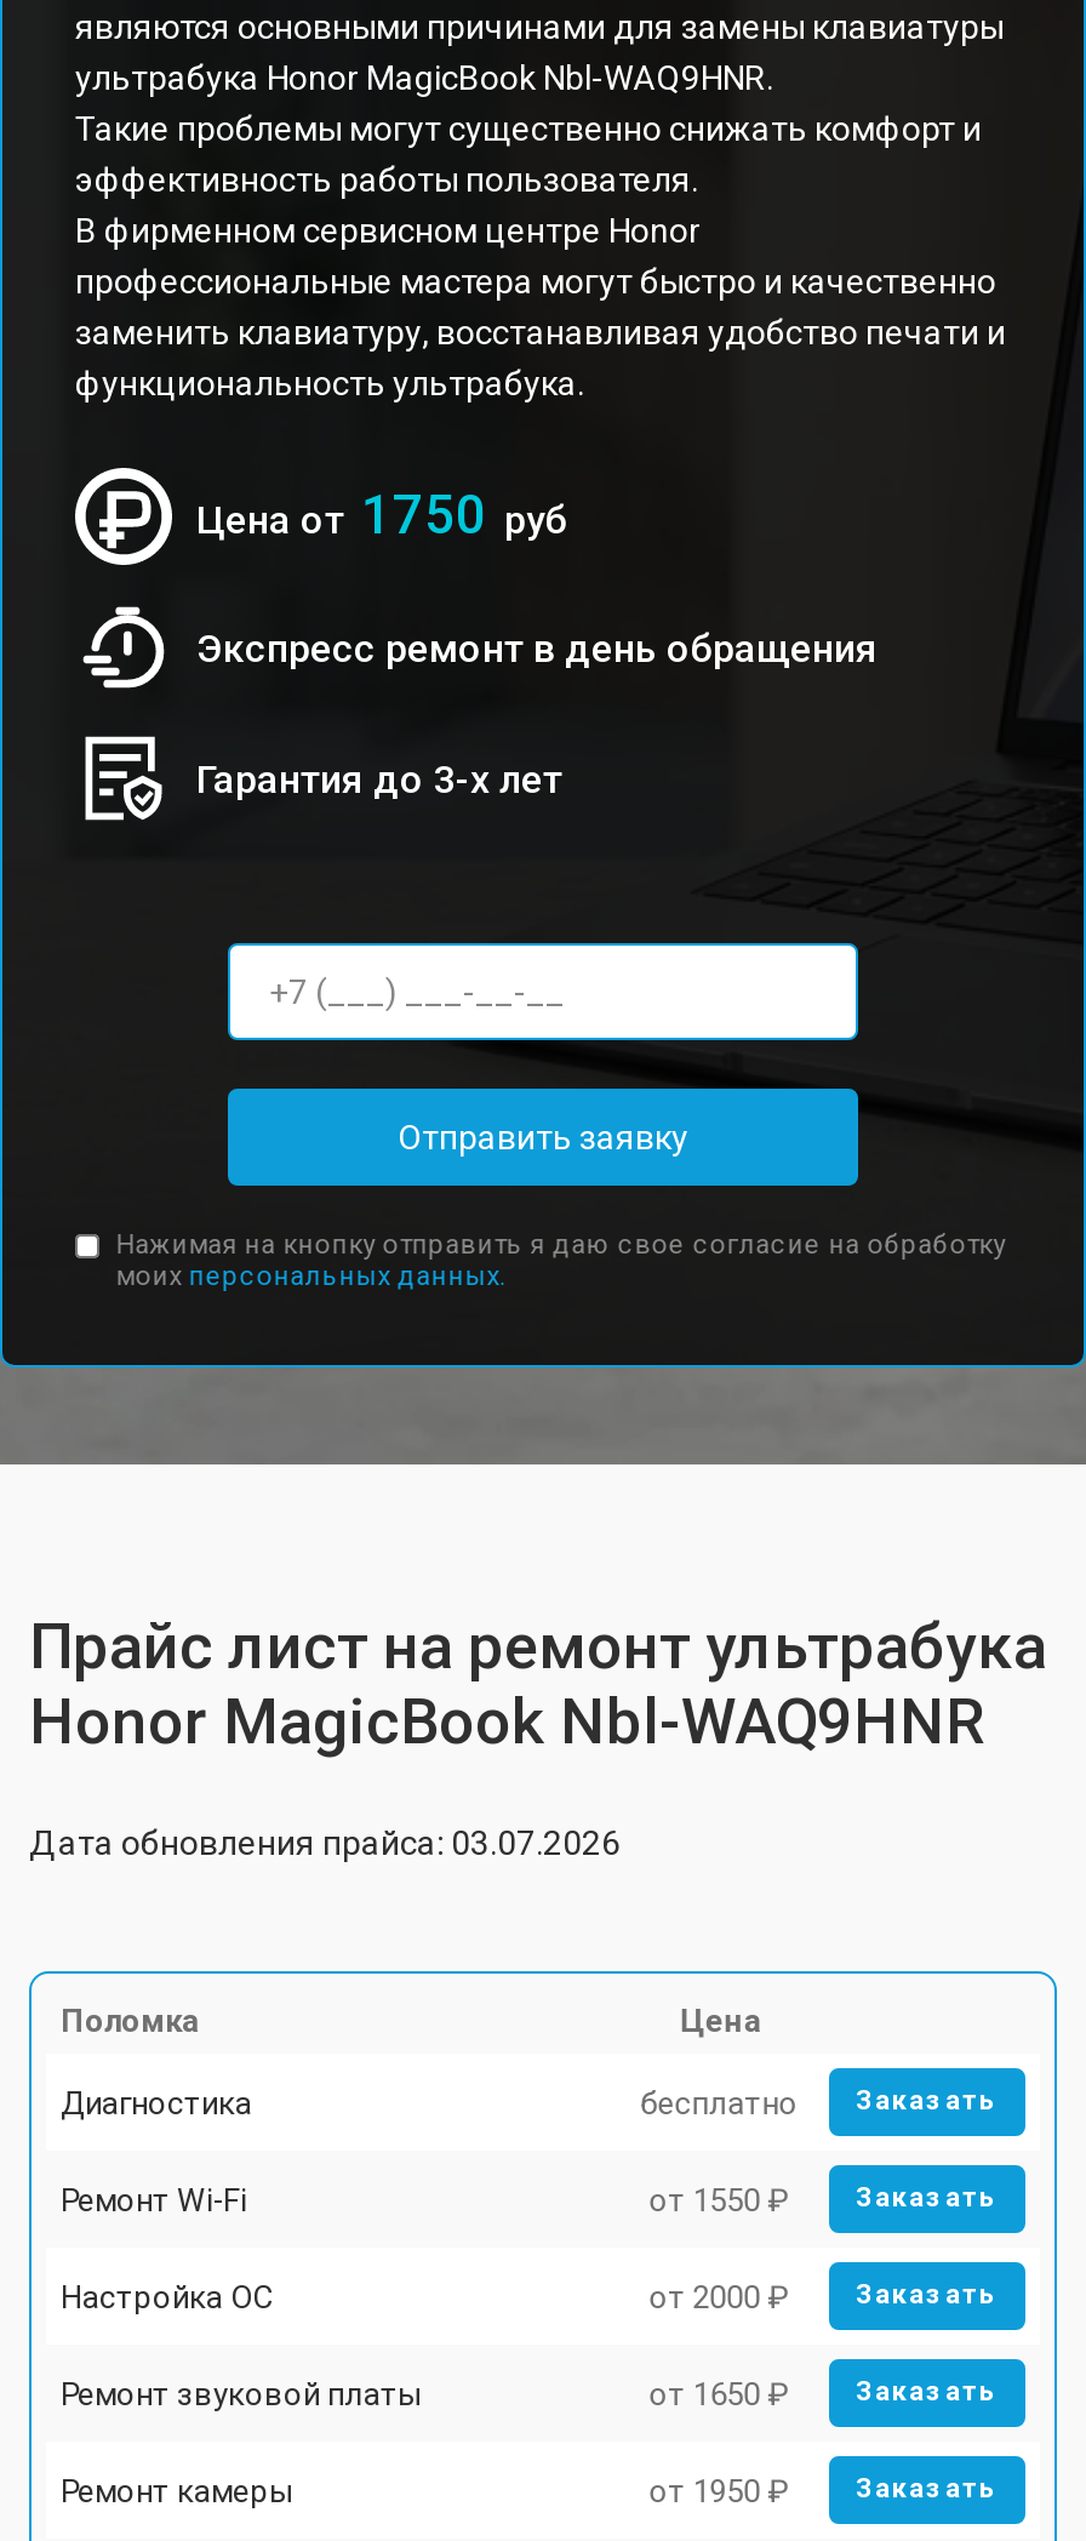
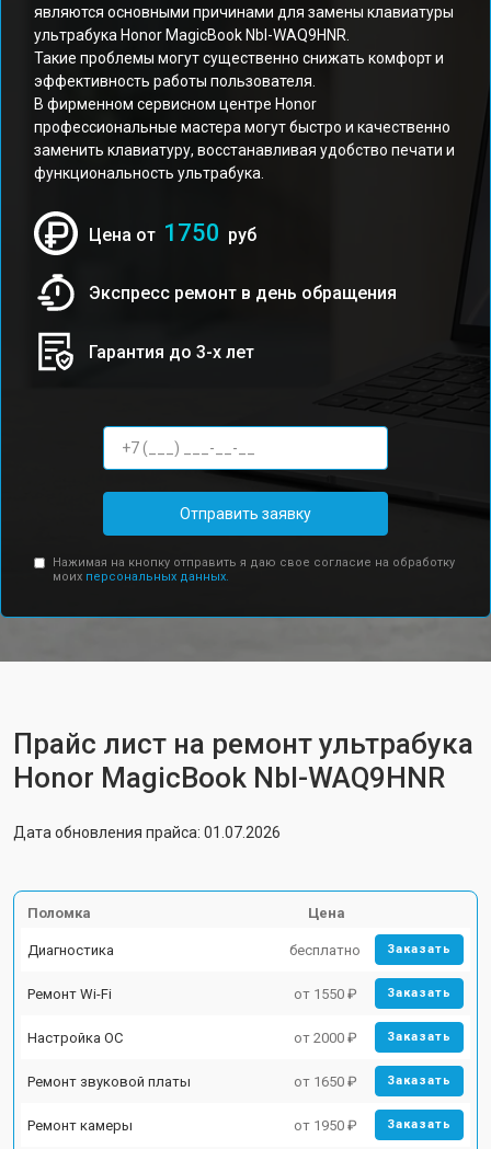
[29,1823,621,1862] Дата обновления прайса: 03.07.2026 -> [13,824,281,841] Дата обновления прайса: 01.07.2026

